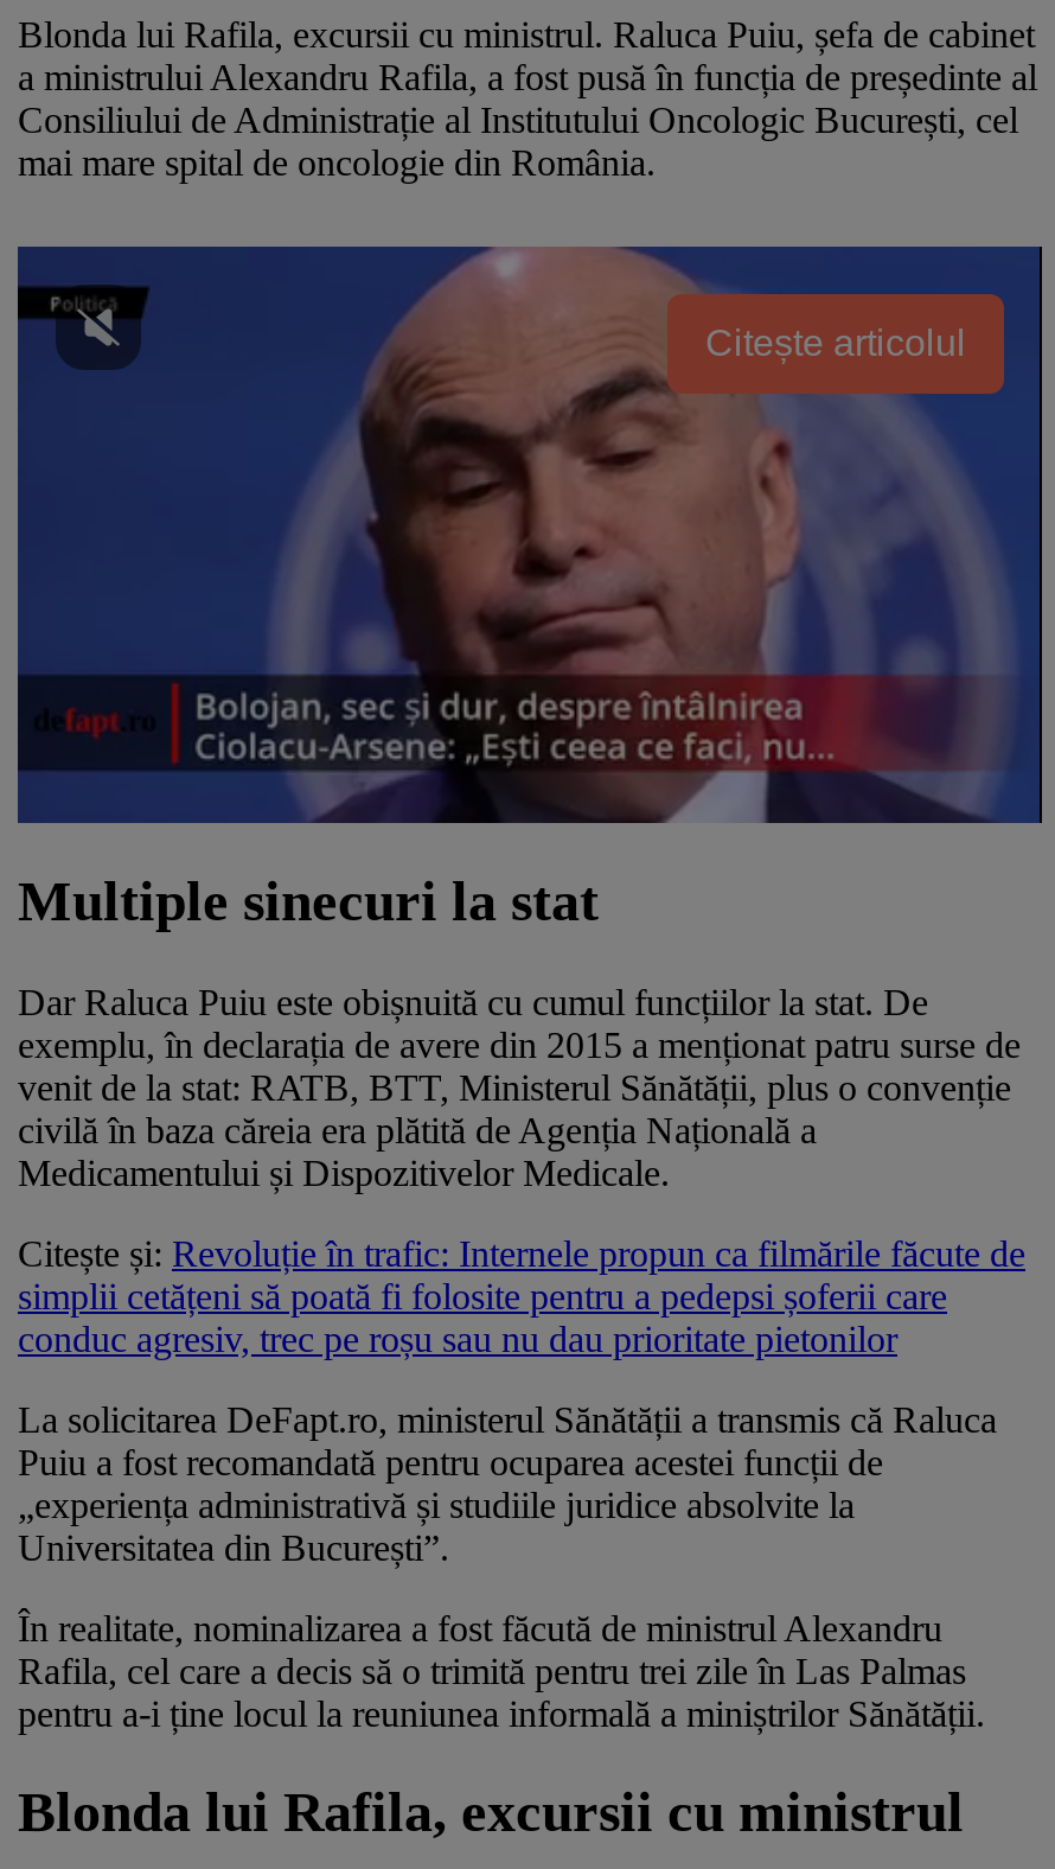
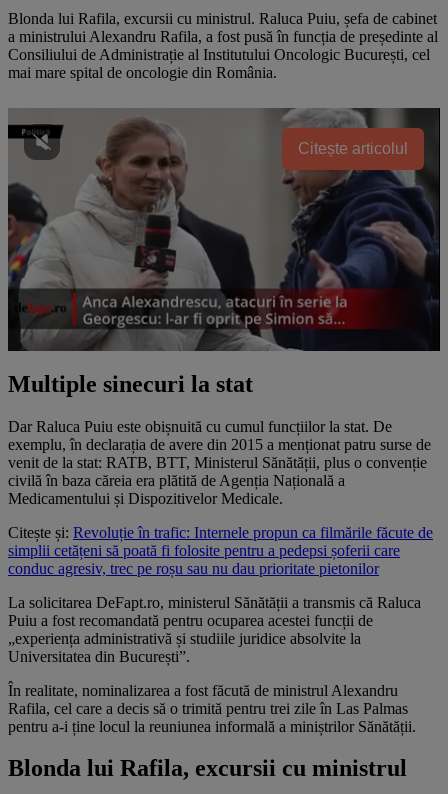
[15,244,1042,825] [image] -> [7,107,440,352] [image]

